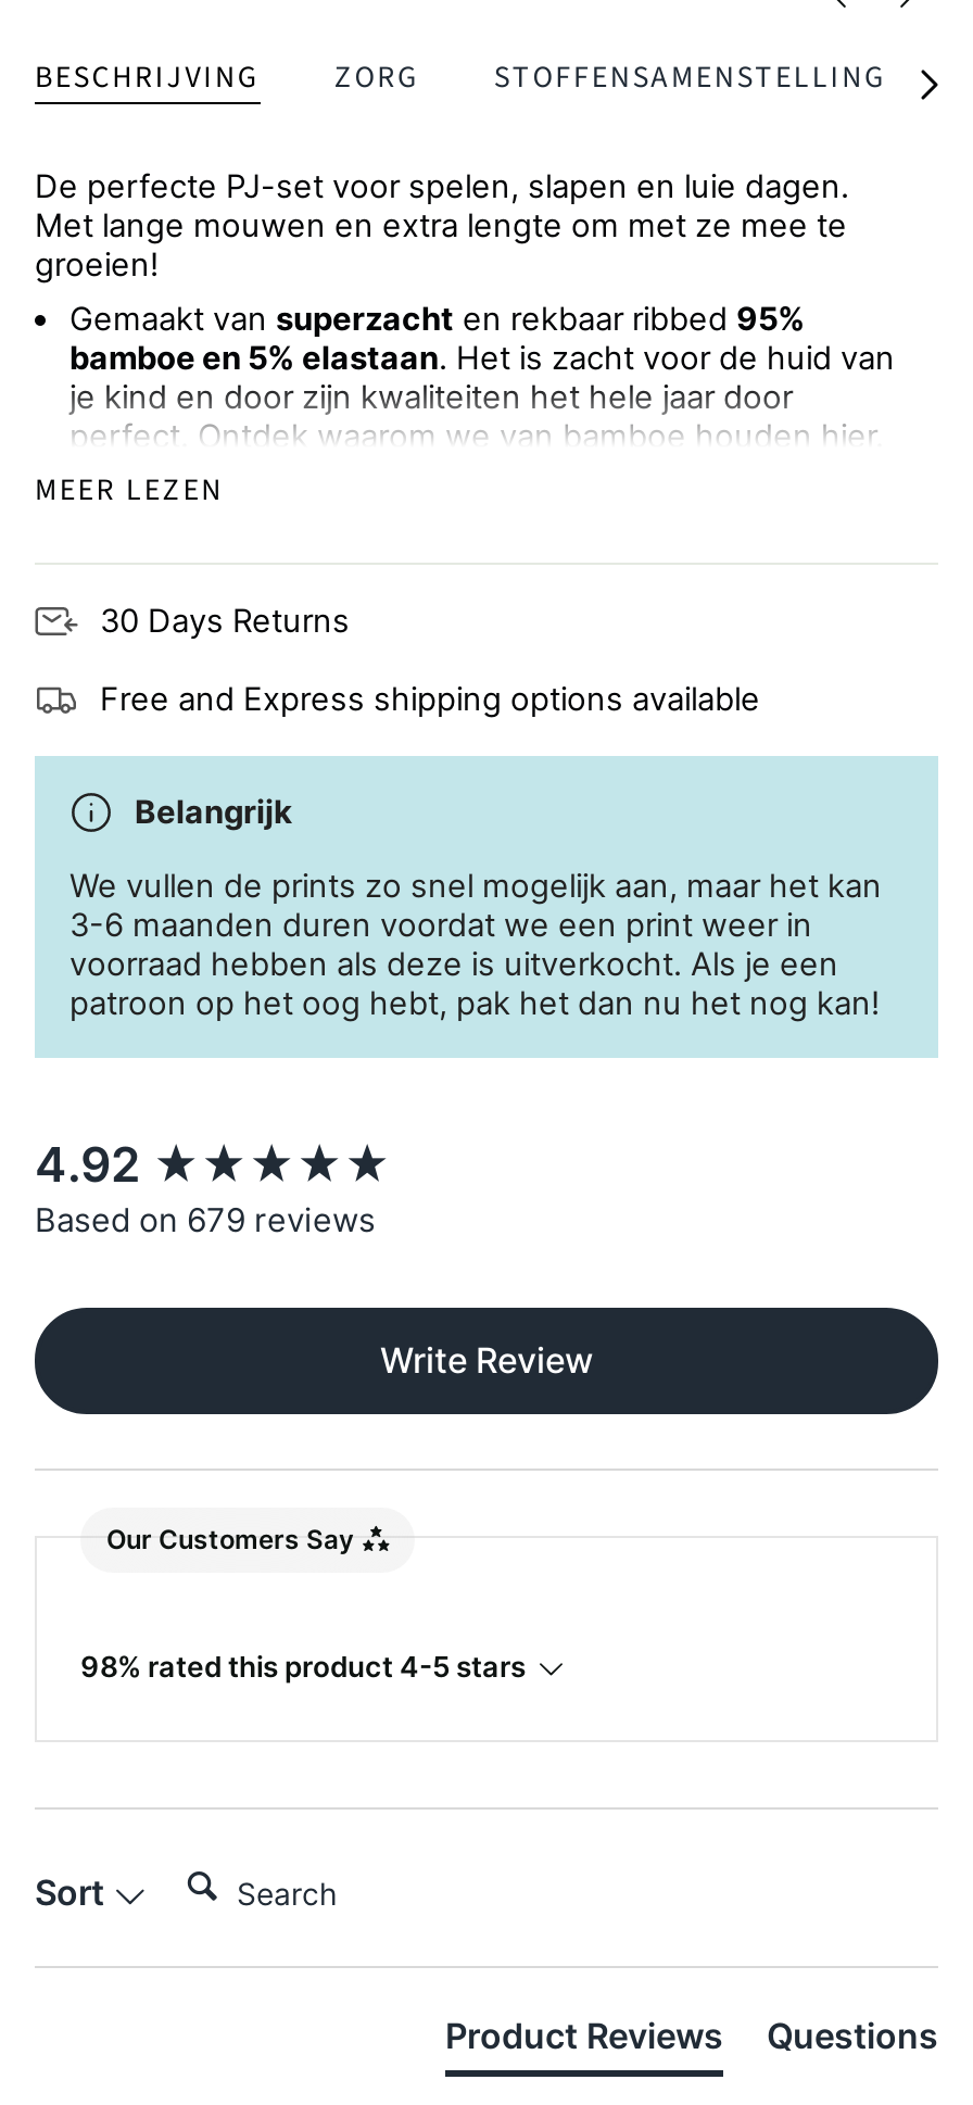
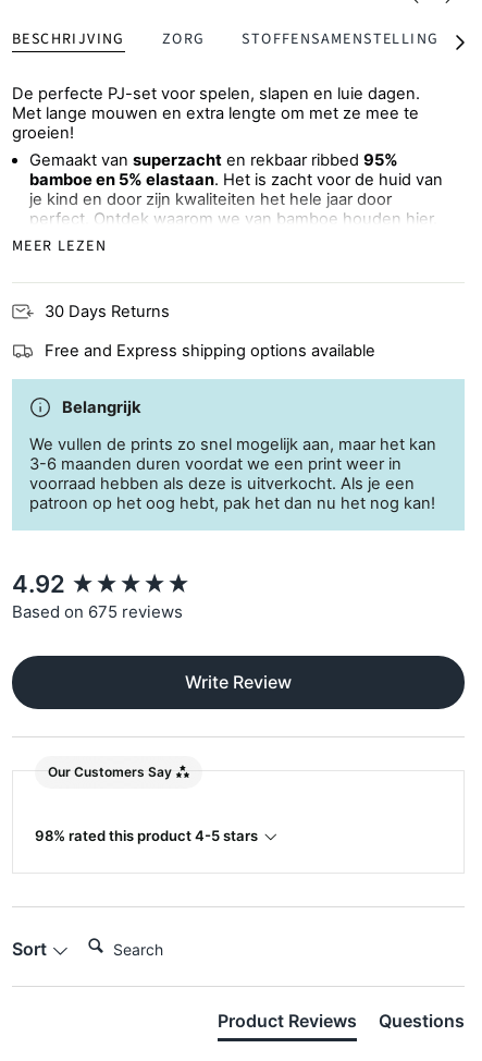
[35,1199,376,1241] Based on 679 reviews -> [12,601,183,622] Based on 675 reviews

